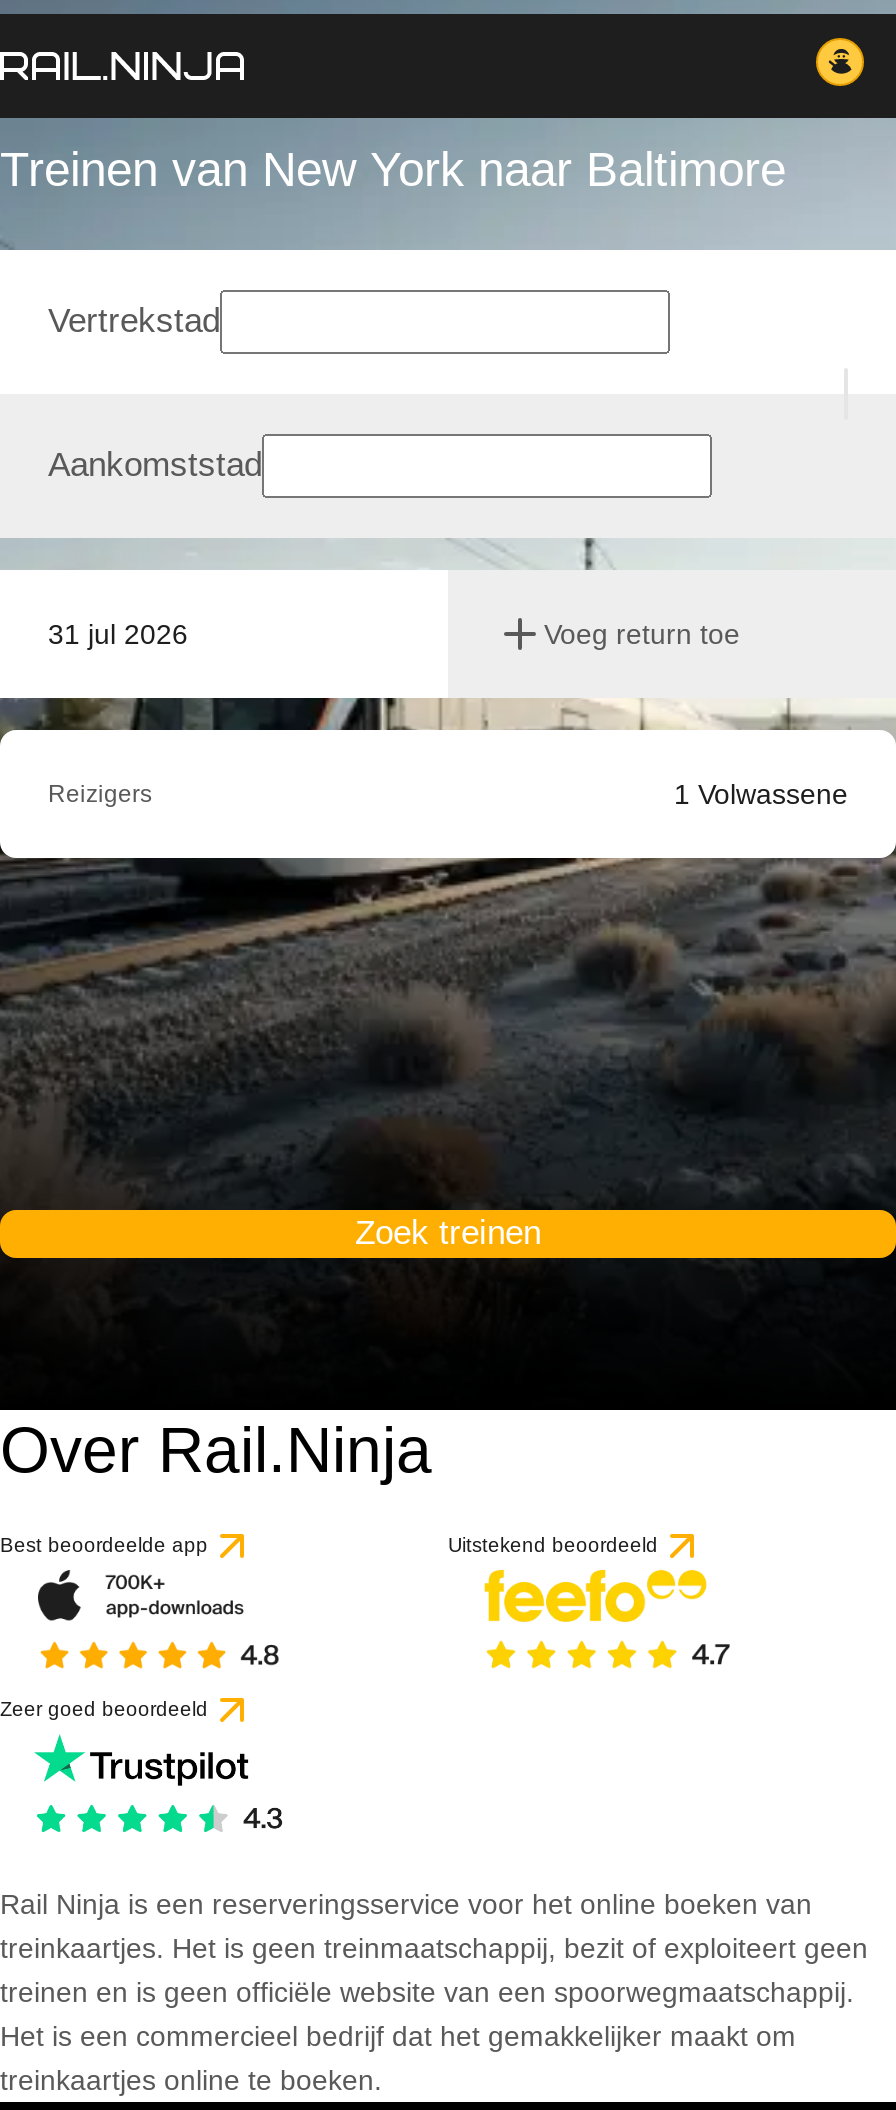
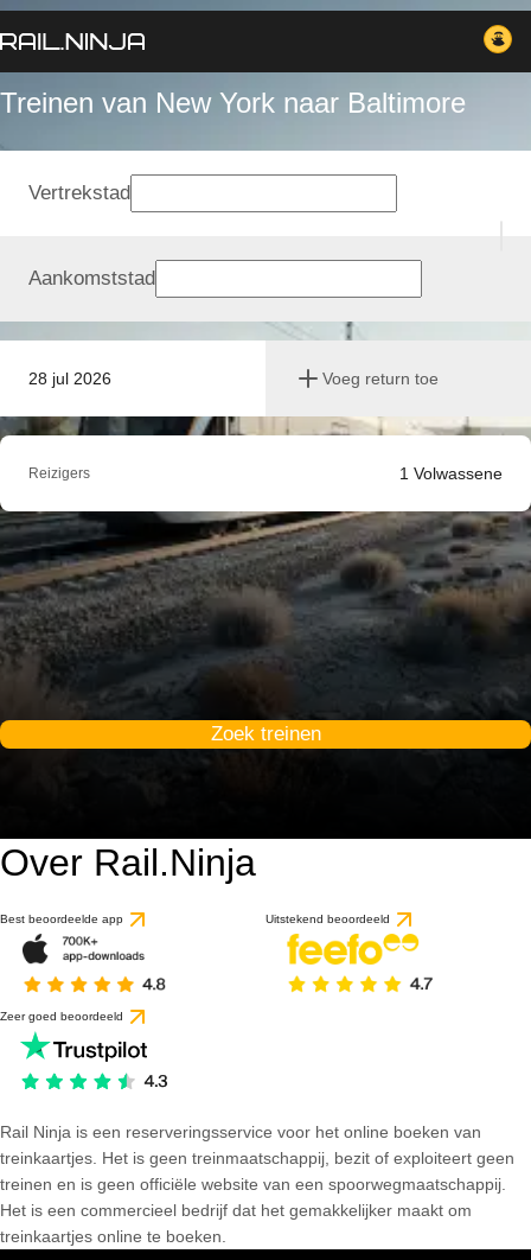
[48,618,188,650] 31 jul 2026 -> [28,369,111,388] 28 jul 2026

